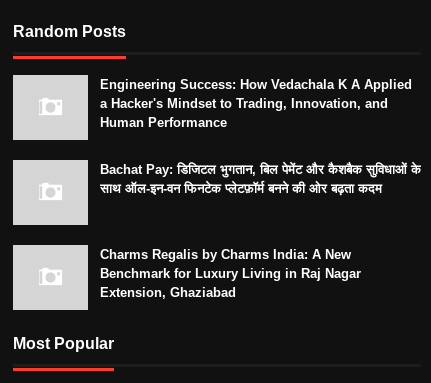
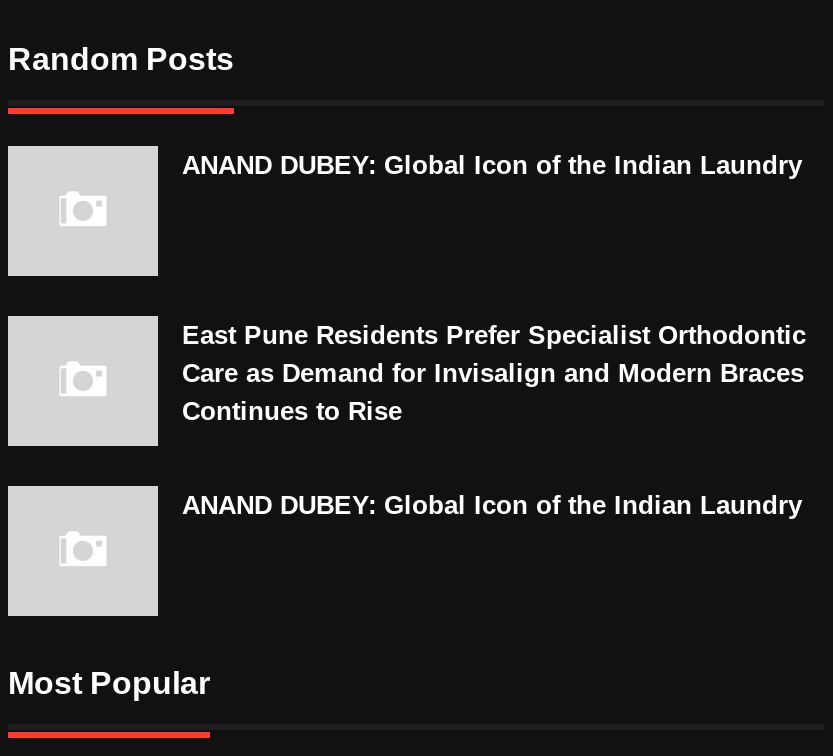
[100,77,412,130] Engineering Success: How Vedachala K A Applied | a Hacker's Mindset to Trading, Innovation, and | Human Performance -> [182,150,802,180] ANAND DUBEY: Global Icon of the Indian Laundry
[100,162,421,196] Bachat Pay: डिजिटल भुगतान, बिल पेमेंट और कैशबैक सुविधाओं के | साथ ऑल-इन-वन फिनटेक प्लेटफ़ॉर्म बनने की ओर बढ़ता कदम -> [182,320,806,426] East Pune Residents Prefer Specialist Orthodontic | Care as Demand for Invisalign and Modern Braces | Continues to Rise
[100,247,361,300] Charms Regalis by Charms India: A New | Benchmark for Luxury Living in Raj Nagar | Extension, Ghaziabad -> [182,490,802,520] ANAND DUBEY: Global Icon of the Indian Laundry

